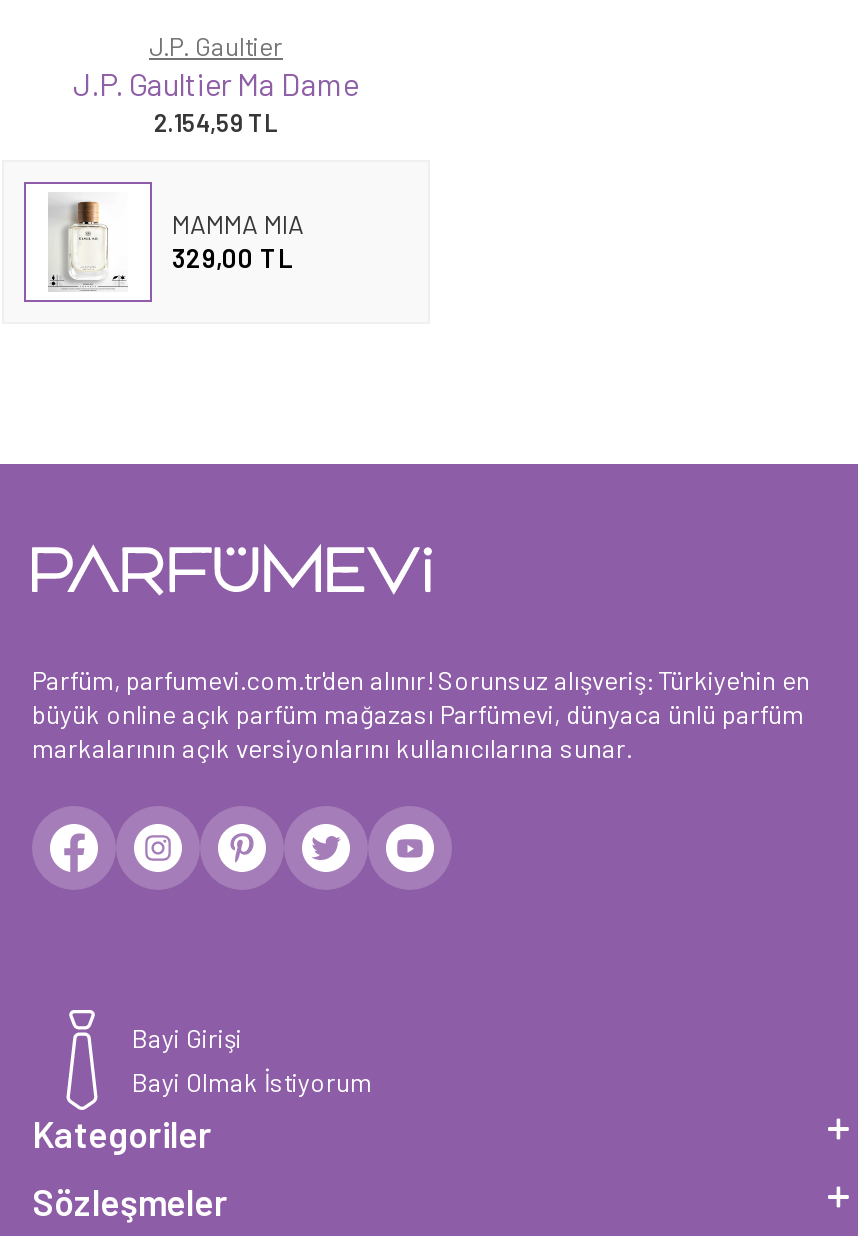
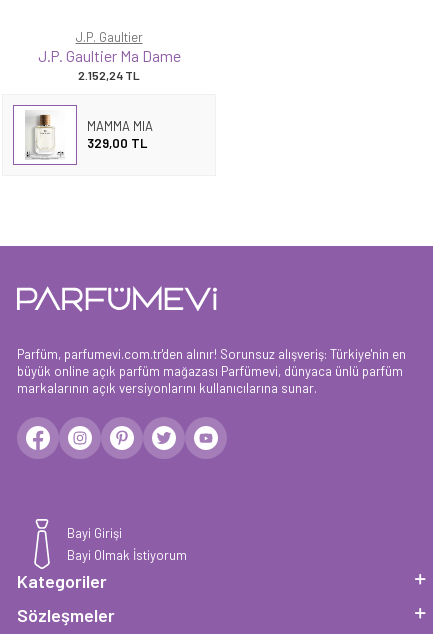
[154,108,278,136] 2.154,59 TL -> [78,68,140,82] 2.152,24 TL

